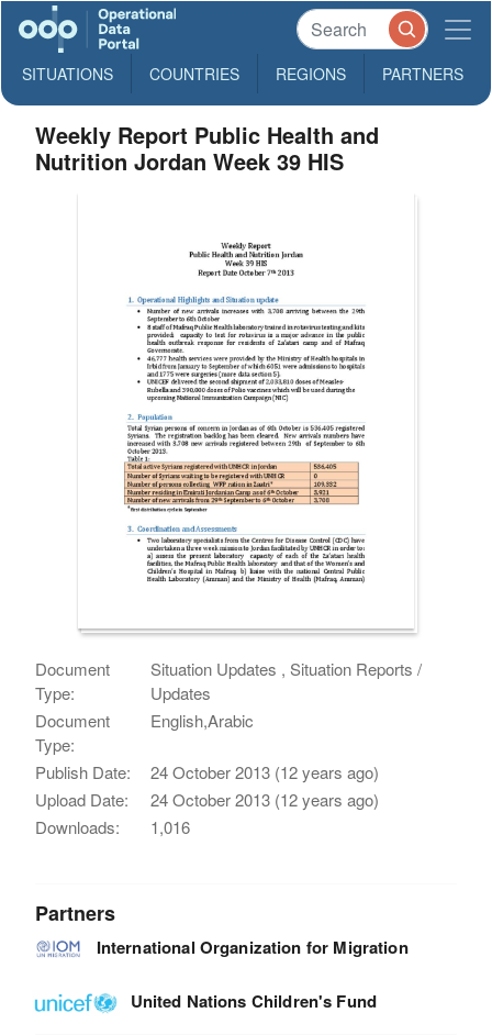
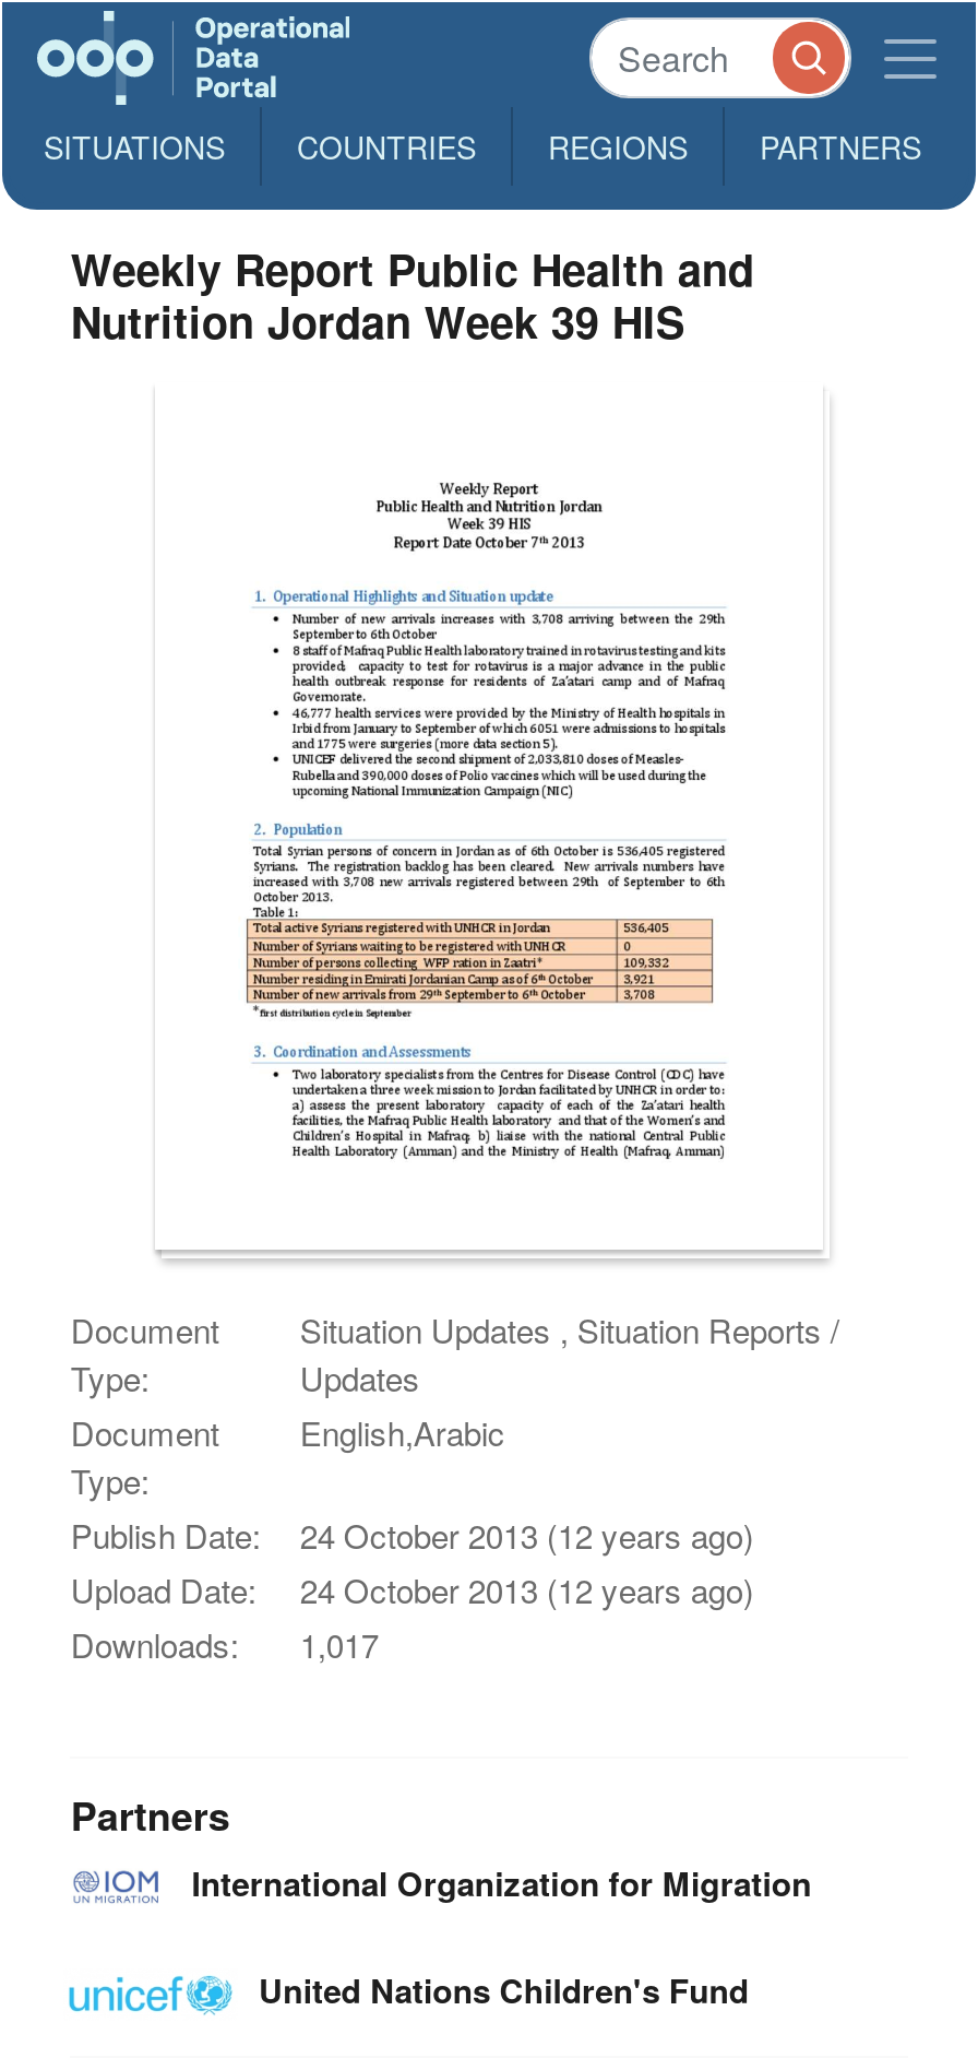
[35,815,190,838] Downloads: 1,016 -> [71,1621,378,1666] Downloads: 1,017

